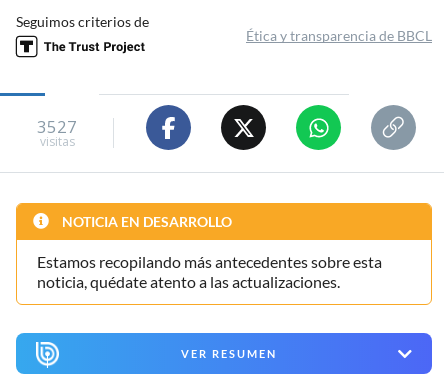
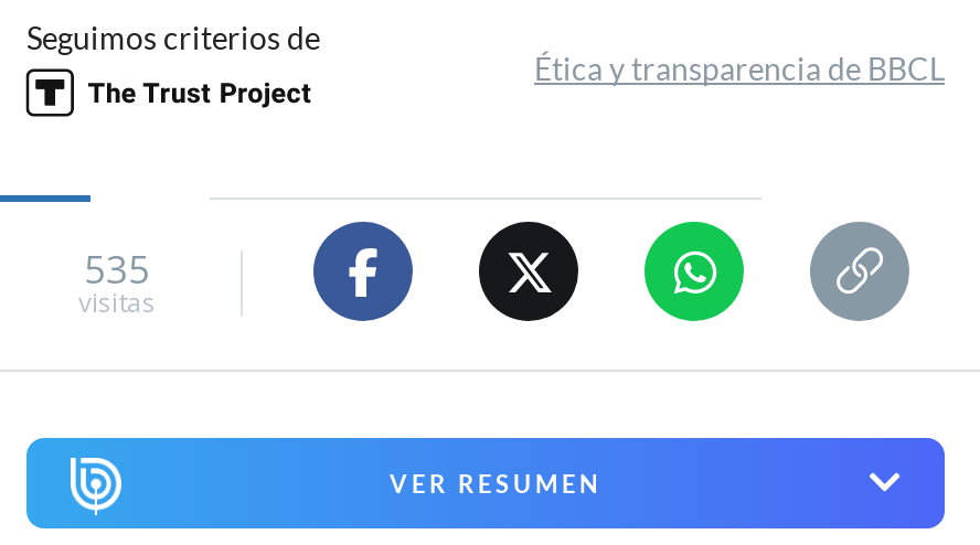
[37,115,77,138] 3527 -> [84,243,150,294] 535
[15,202,433,306] [image] | NOTICIA EN DESARROLLO | Estamos recopilando más antecedentes sobre esta | noticia, quédate atento a las actualizaciones. -> none

